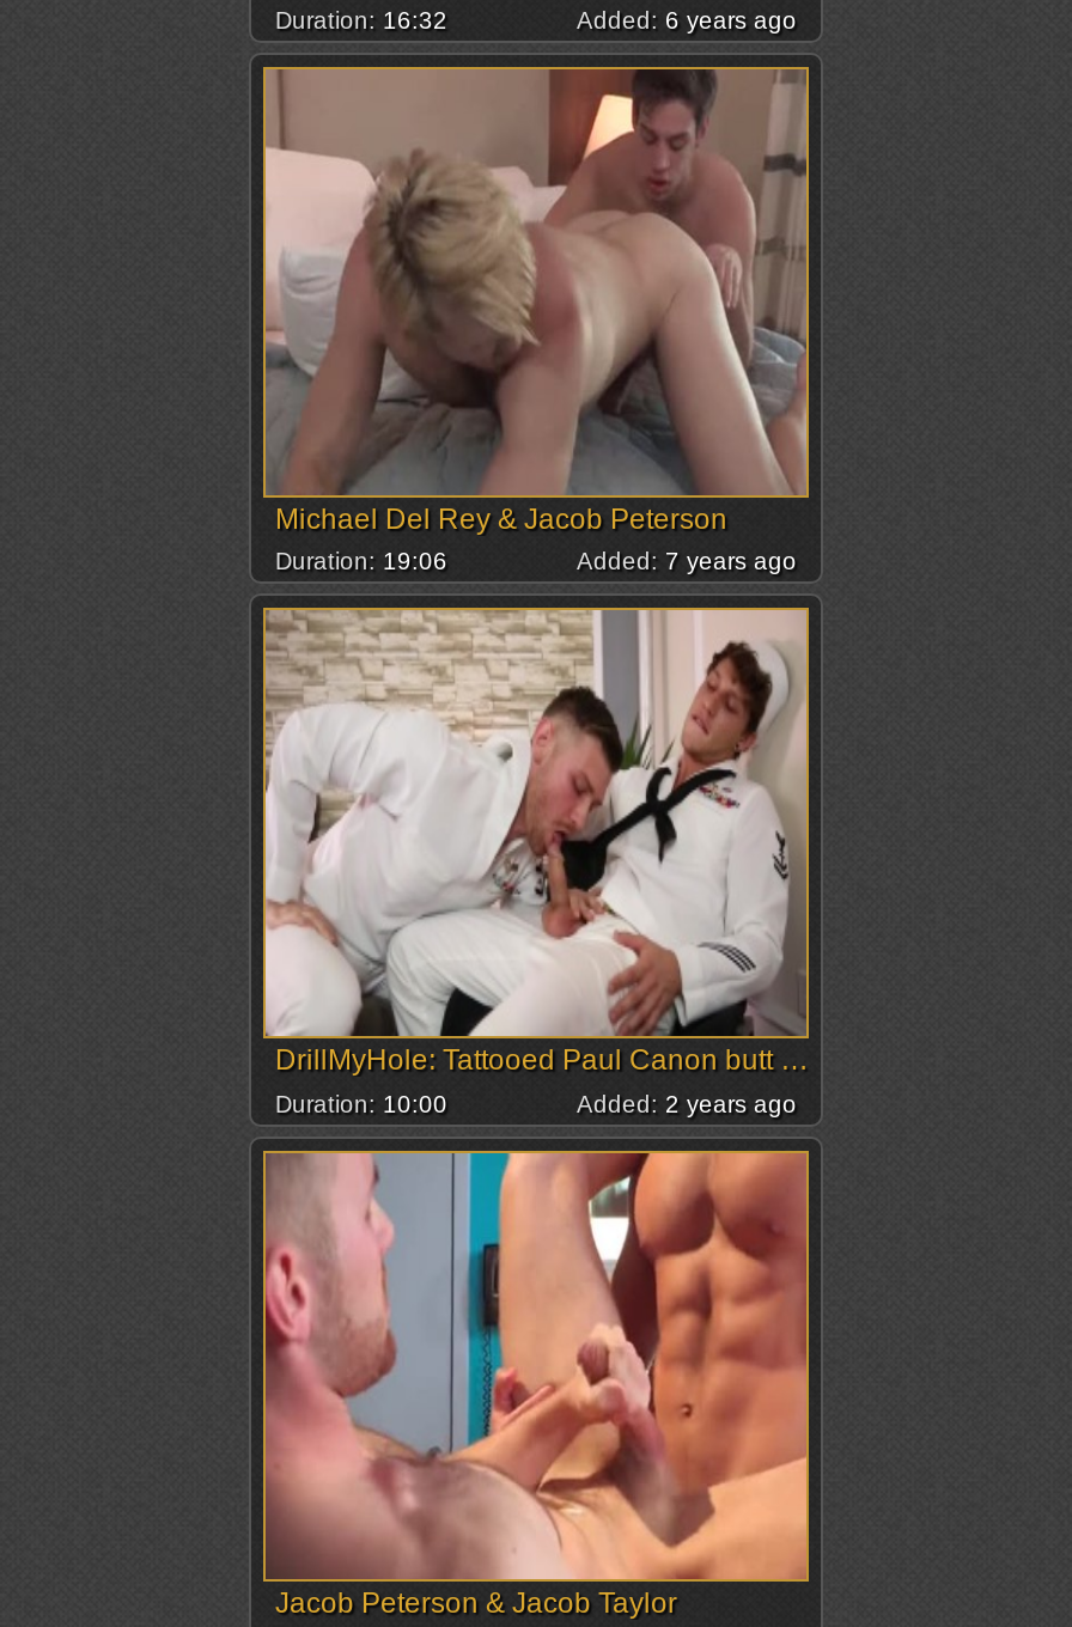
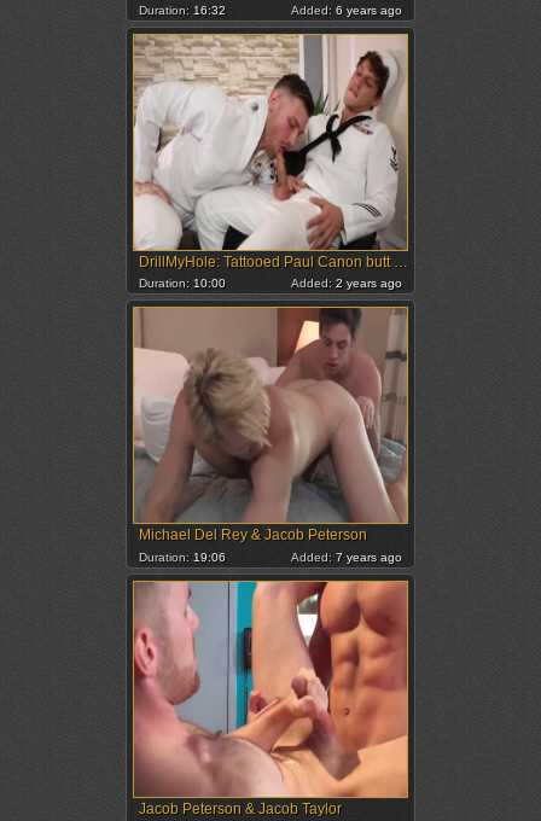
moved [263,67,809,575] -> [134,307,407,563]: [image] | Michael Del Rey & Jacob Peterson | Duration: 19:06 | Added: 7 years ago
moved [244,596,826,1117] -> [123,28,417,290]: [image] | Duration: 10:00 | Added: 2 years ago

